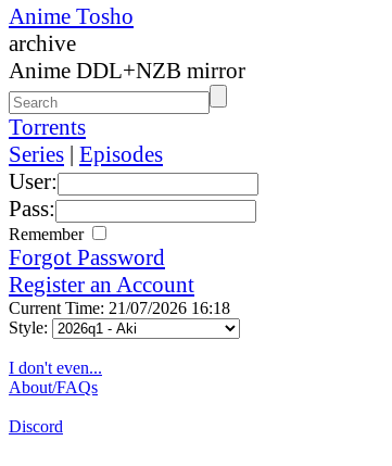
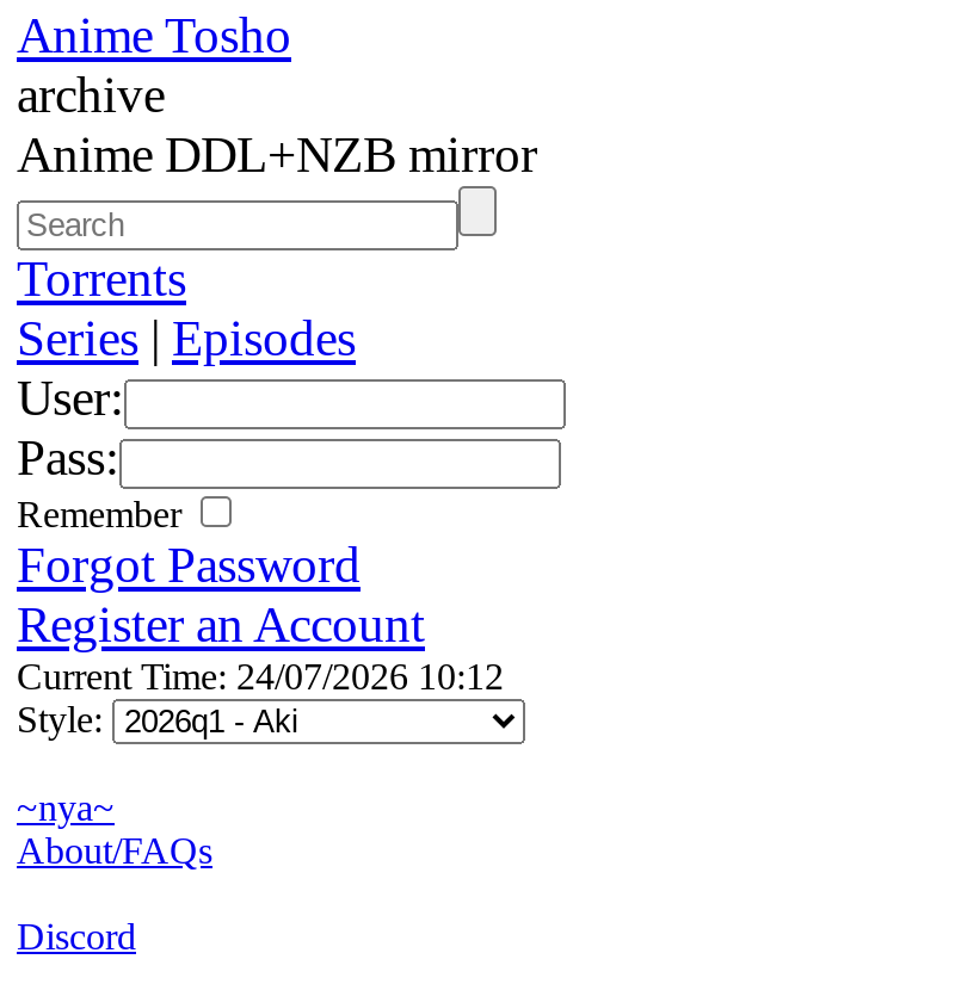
[9,299,230,317] Current Time: 21/07/2026 16:18 -> [17,656,504,696] Current Time: 24/07/2026 10:12
[9,358,102,377] I don't even... -> [17,787,115,827] ~nya~

